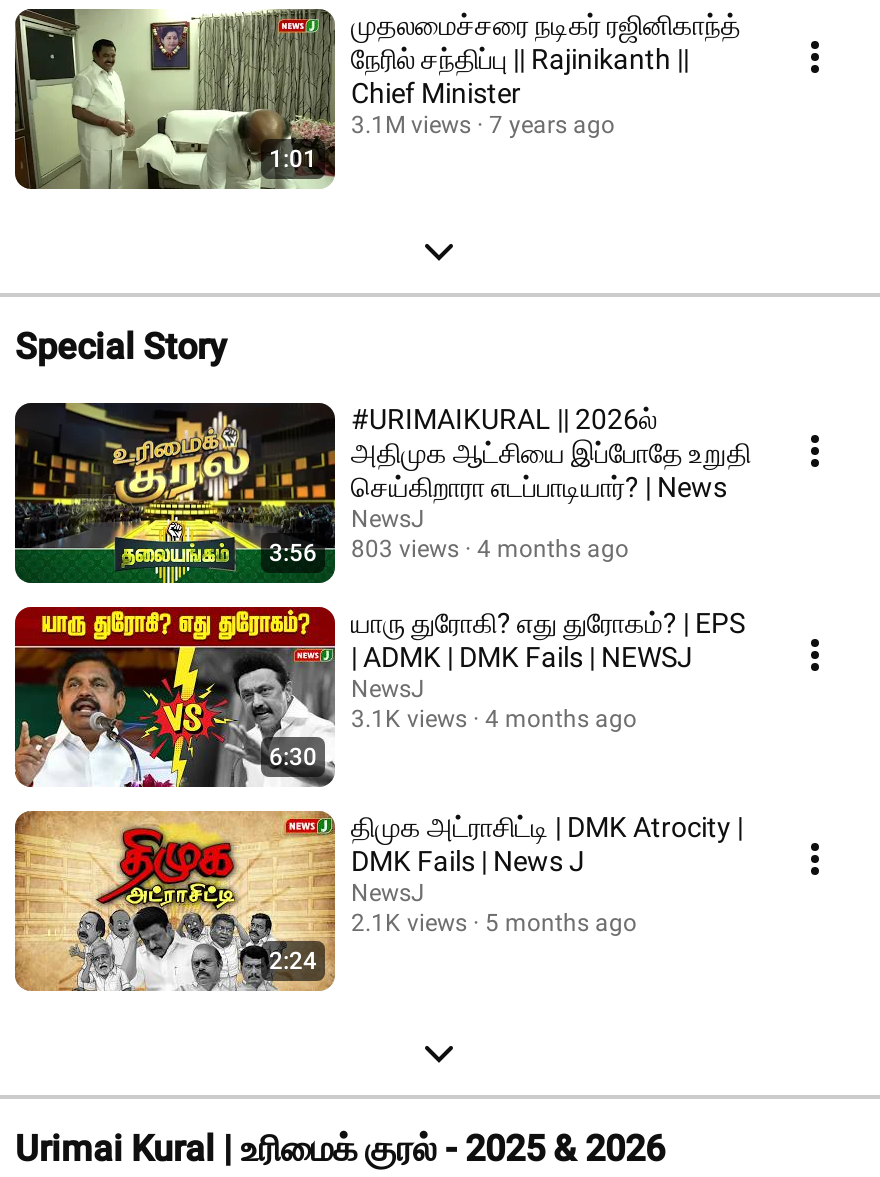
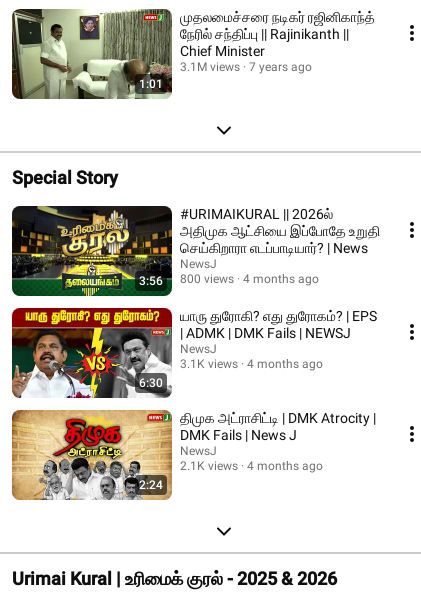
[269,535,629,567] 3:56 803 views 4 months ago -> [139,272,319,288] 3:56 800 views 4 months ago
[351,909,637,937] 2.1K views 5 months ago -> [180,459,323,473] 2.1K views 4 months ago

